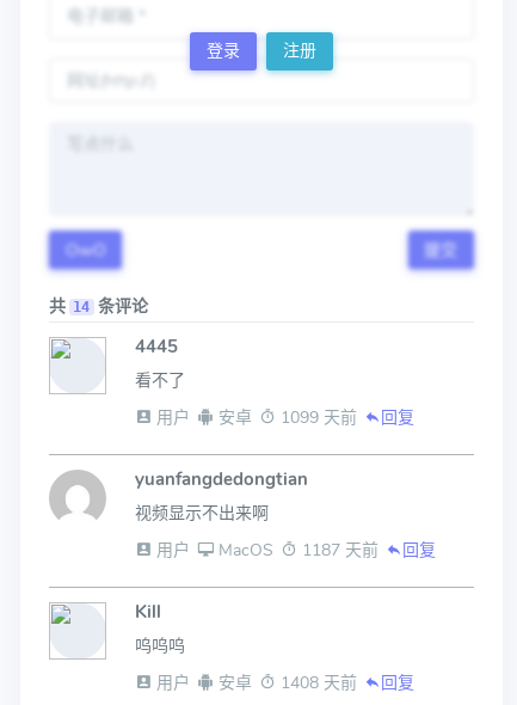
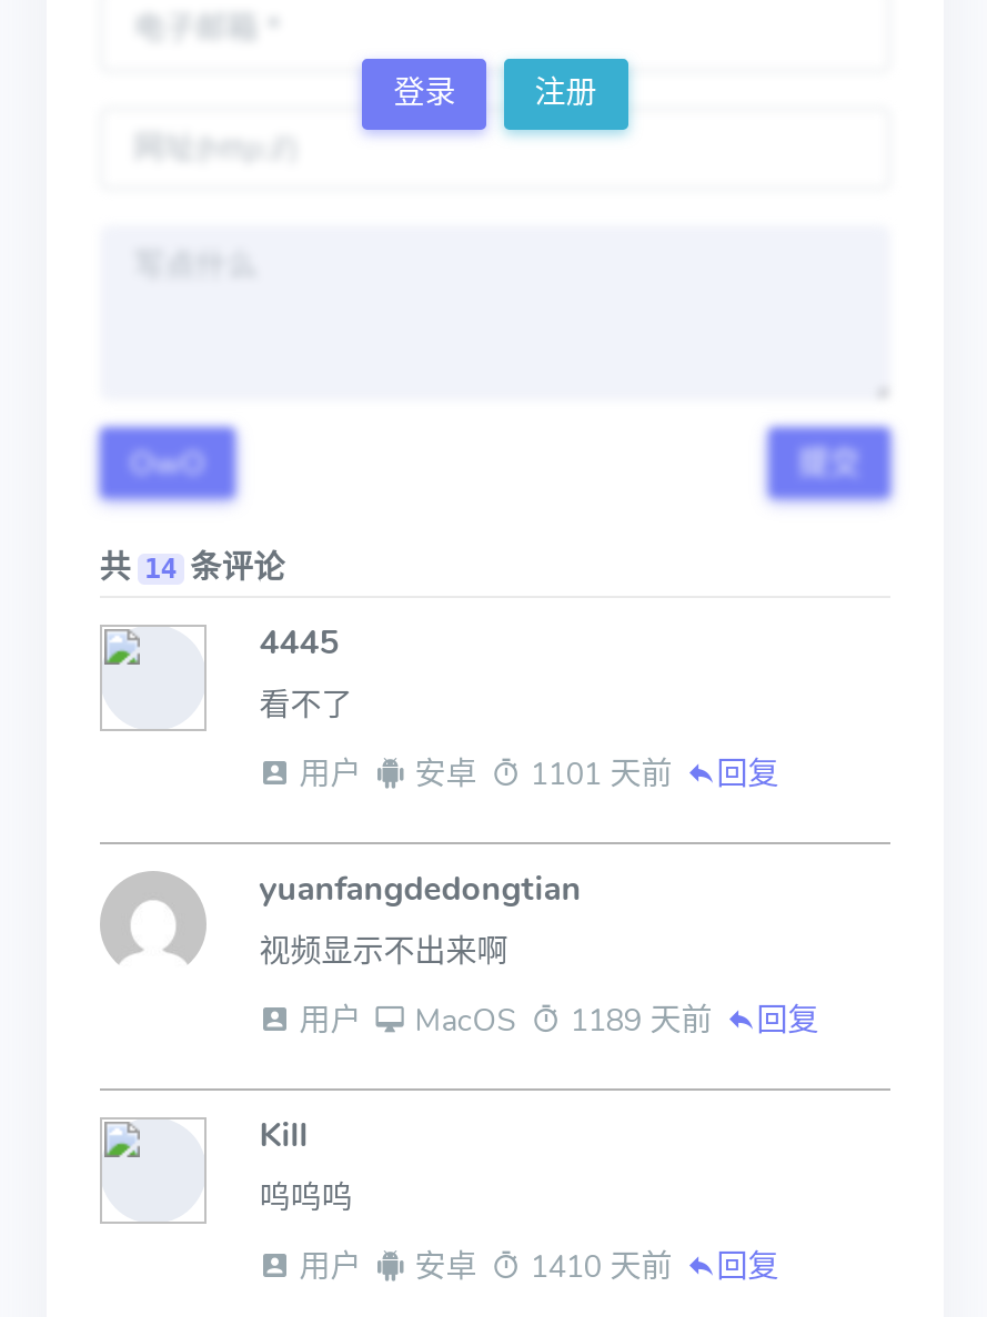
[151,407,414,429] 用户 安卓 1099 天前 回复 -> [290,754,779,796] 用户 安卓 1101 天前 回复
[151,539,435,562] 用户 MacOS 1187 天前 回复 -> [290,1000,819,1043] 用户 MacOS 1189 天前 回复
[151,672,414,695] 用户 安卓 1408 天前 回复 -> [290,1247,779,1289] 用户 安卓 1410 天前 回复

